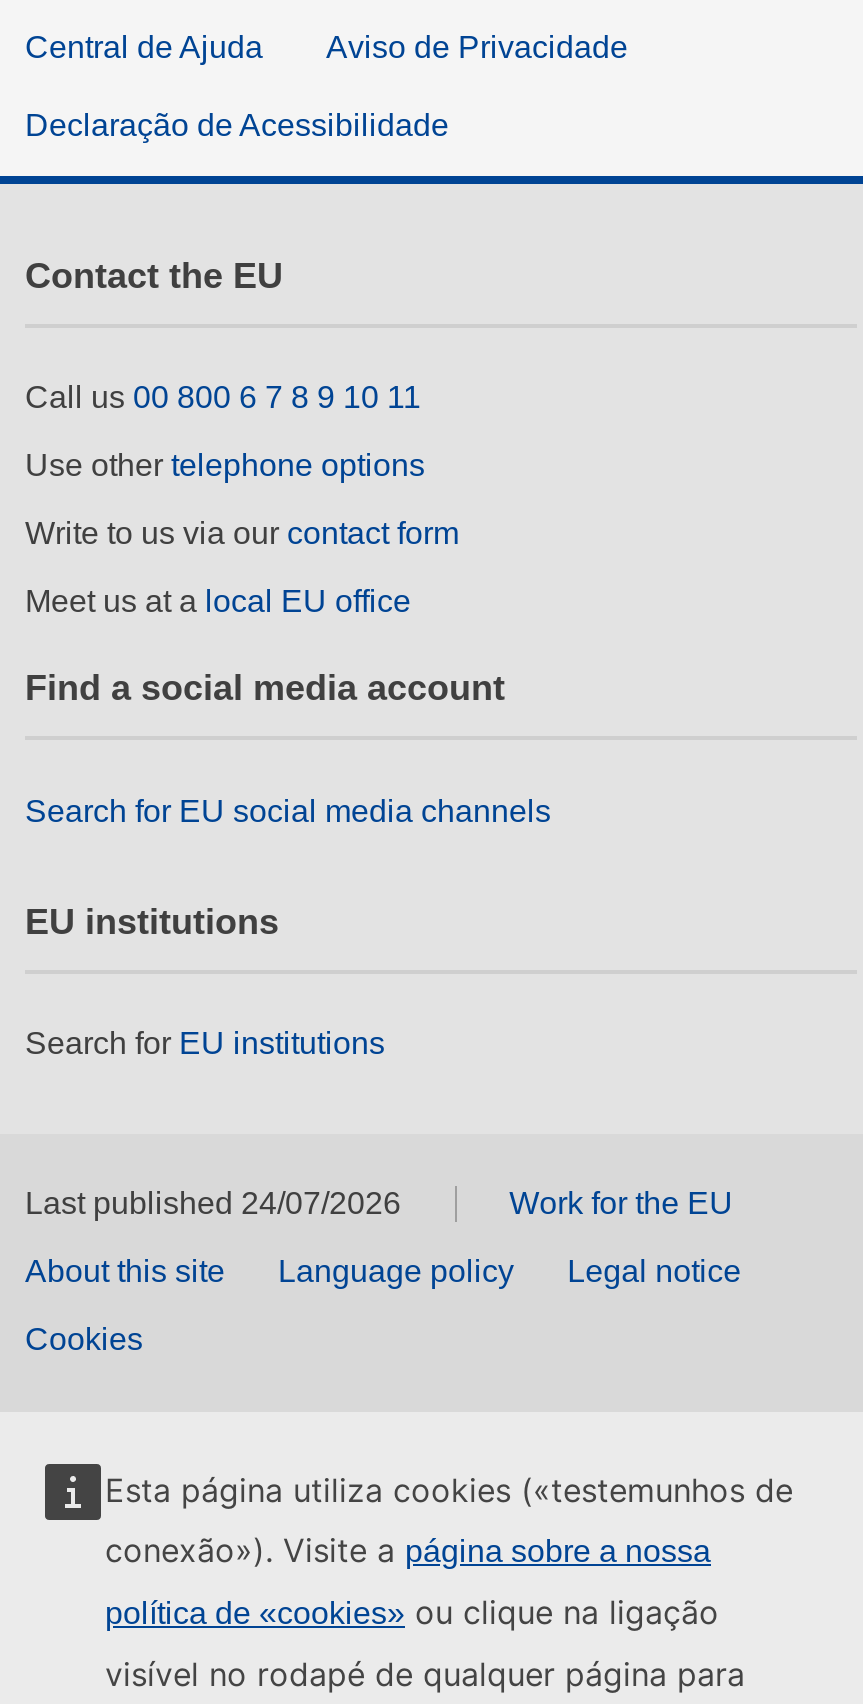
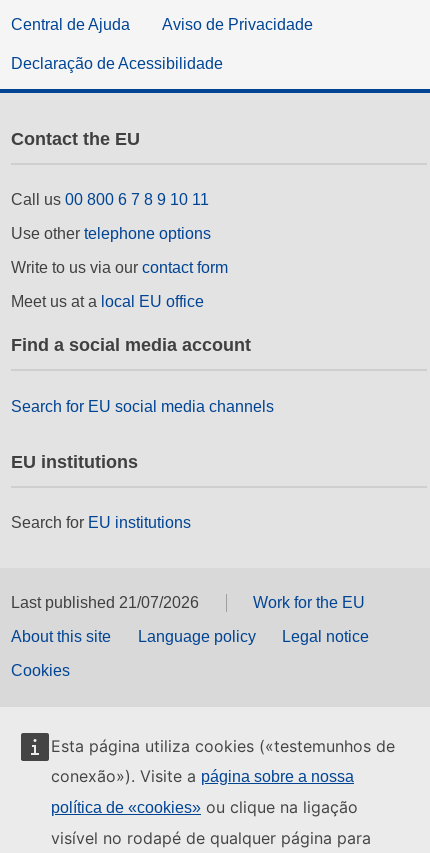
[25,1187,401,1221] Last published 24/07/2026 -> [11,594,199,611] Last published 21/07/2026

